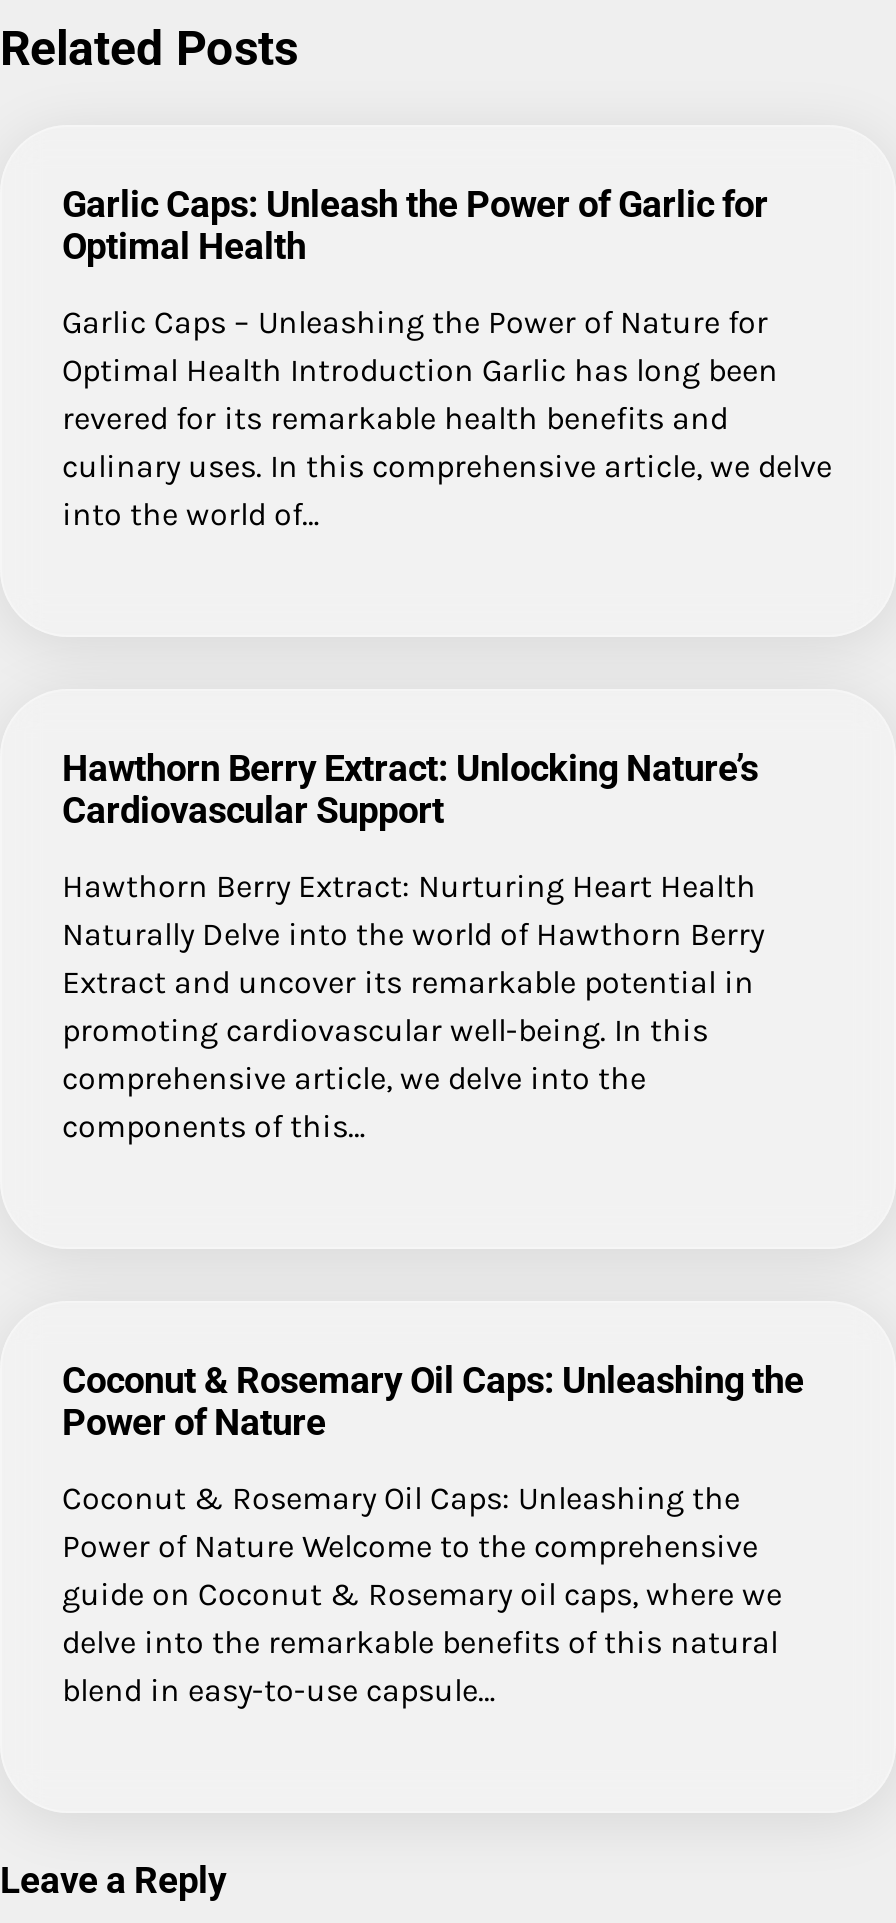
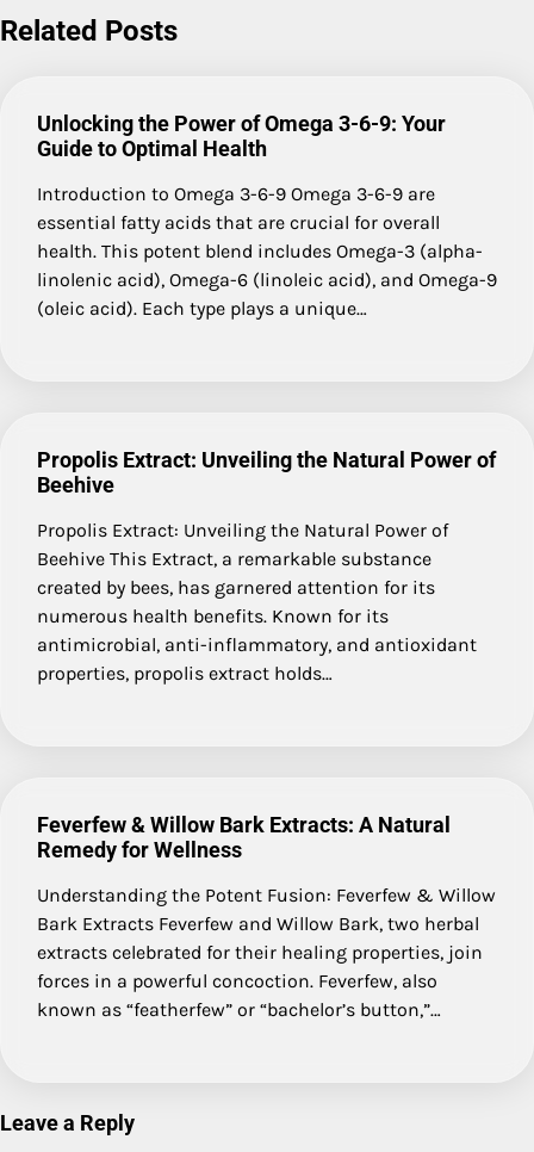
[62,183,768,267] Garlic Caps: Unleash the Power of Garlic for | Optimal Health -> [37,111,446,161] Unlocking the Power of Omega 3-6-9: Your | Guide to Optimal Health
[62,303,832,533] Garlic Caps – Unleashing the Power of Nature for | Optimal Health Introduction Garlic has long been | revered for its remarkable health benefits and | culinary uses. In this comprehensive article, we delve | into the world of… -> [37,182,497,319] Introduction to Omega 3-6-9 Omega 3-6-9 are | essential fatty acids that are crucial for overall | health. This potent blend includes Omega-3 (alpha- | linolenic acid), Omega-6 (linoleic acid), and Omega-9 | (oleic acid). Each type plays a unique…
[62,747,758,831] Hawthorn Berry Extract: Unlocking Nature’s | Cardiovascular Support -> [37,447,496,497] Propolis Extract: Unveiling the Natural Power of | Beehive
[62,867,764,1145] Hawthorn Berry Extract: Nurturing Heart Health | Naturally Delve into the world of Hawthorn Berry | Extract and uncover its remarkable potential in | promoting cardiovascular well-being. In this | comprehensive article, we delve into the | components of this… -> [37,519,477,684] Propolis Extract: Unveiling the Natural Power of | Beehive This Extract, a remarkable substance | created by bees, has garnered attention for its | numerous health benefits. Known for its | antimicrobial, anti-inflammatory, and antioxidant | properties, propolis extract holds…
[62,1359,804,1443] Coconut & Rosemary Oil Caps: Unleashing the | Power of Nature -> [37,812,451,862] Feverfew & Willow Bark Extracts: A Natural | Remedy for Wellness
[62,1479,782,1709] Coconut & Rosemary Oil Caps: Unleashing the | Power of Nature Welcome to the comprehensive | guide on Coconut & Rosemary oil caps, where we | delve into the remarkable benefits of this natural | blend in easy-to-use capsule… -> [37,883,496,1021] Understanding the Potent Fusion: Feverfew & Willow | Bark Extracts Feverfew and Willow Bark, two herbal | extracts celebrated for their healing properties, join | forces in a powerful concoction. Feverfew, also | known as “featherfew” or “bachelor’s button,”…

